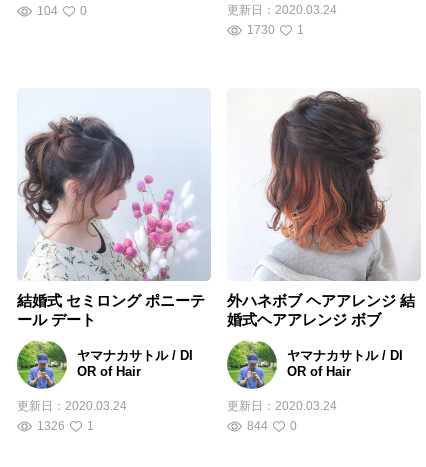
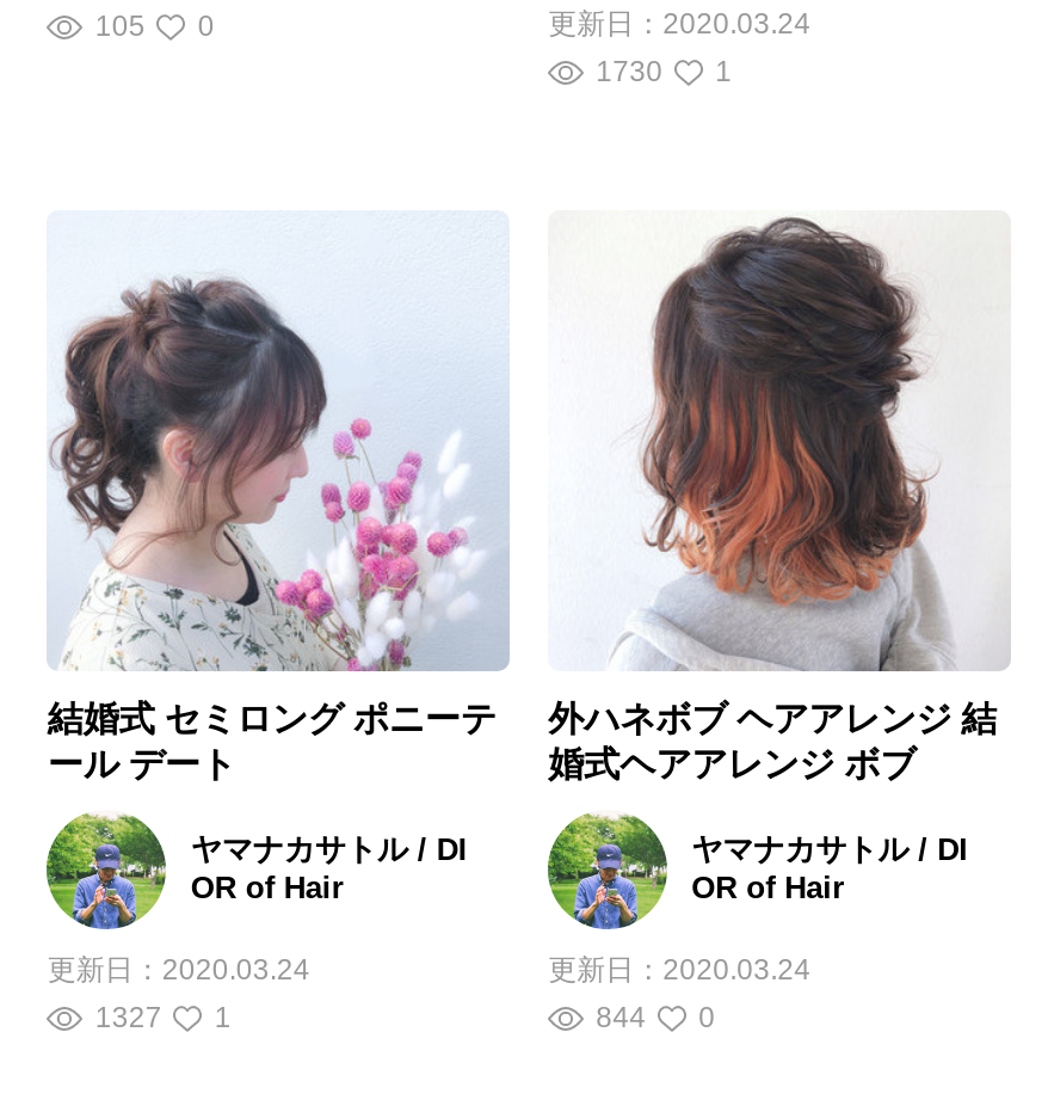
[37,4,87,18] 104 0 -> [95,9,215,43] 105 0
[37,419,94,433] 1326 1 -> [95,1002,231,1035] 1327 1

